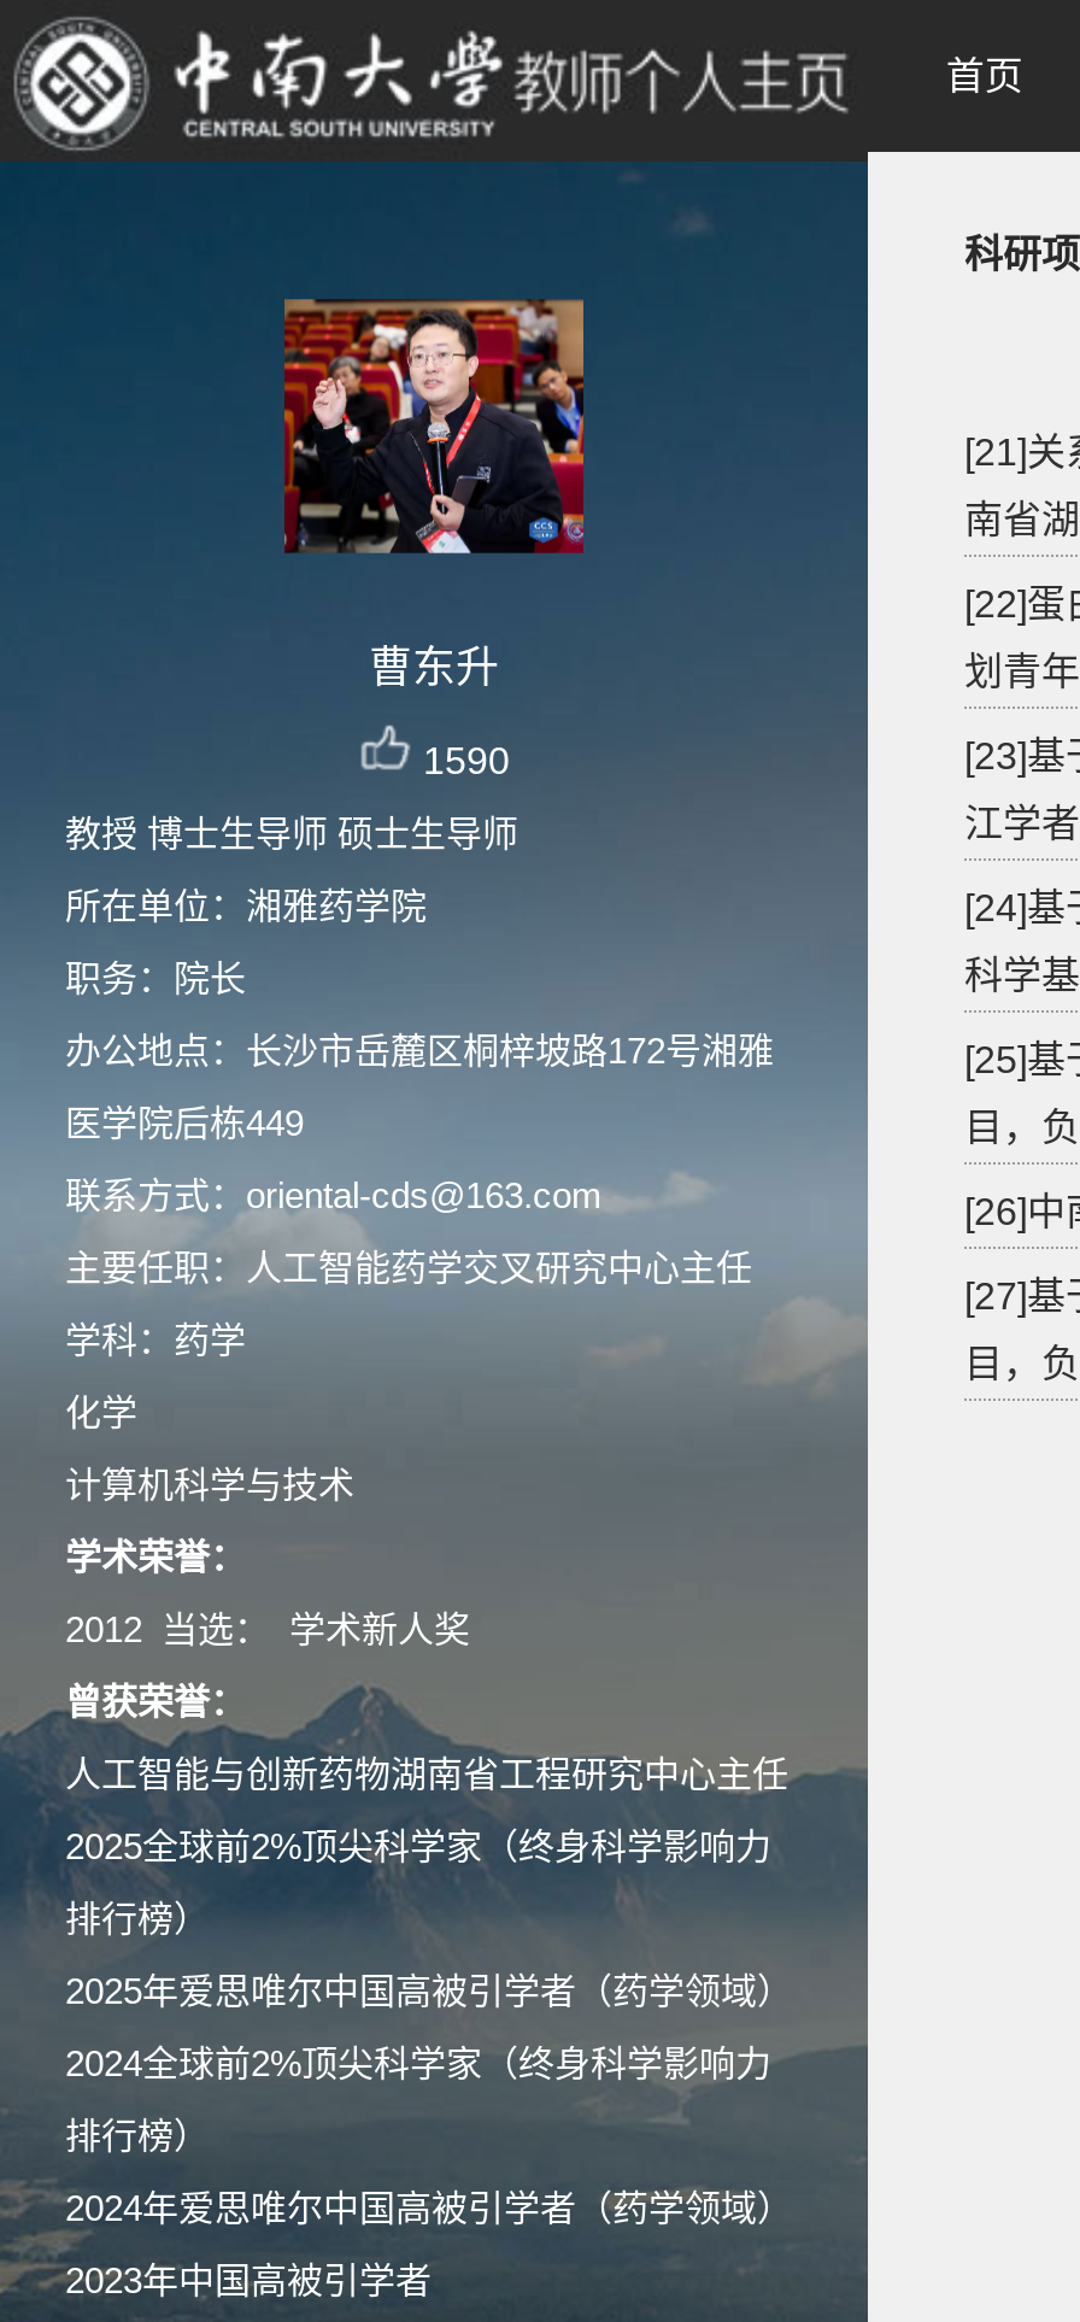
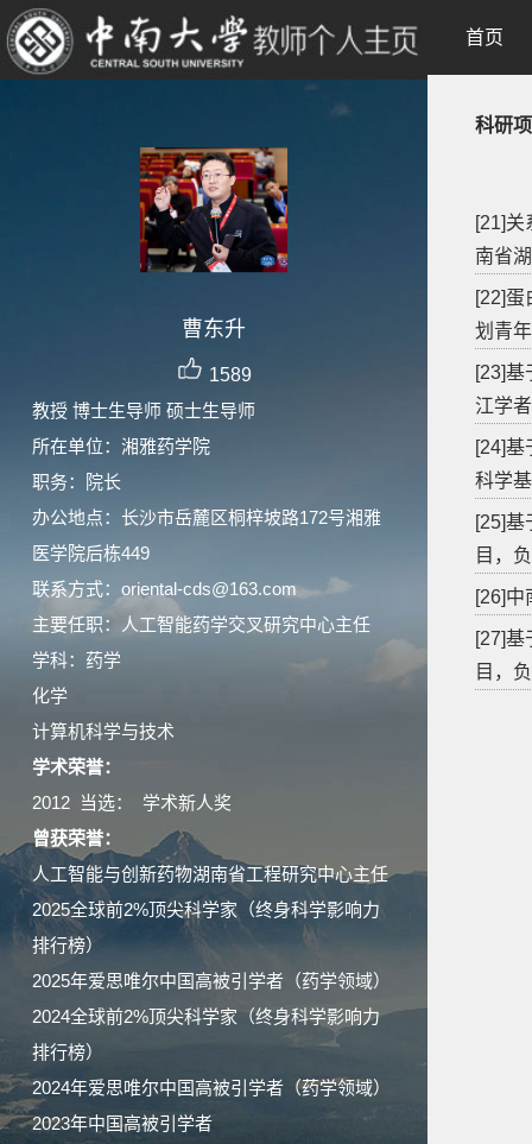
[423,740,510,781] 1590 -> [208,365,251,385] 1589

